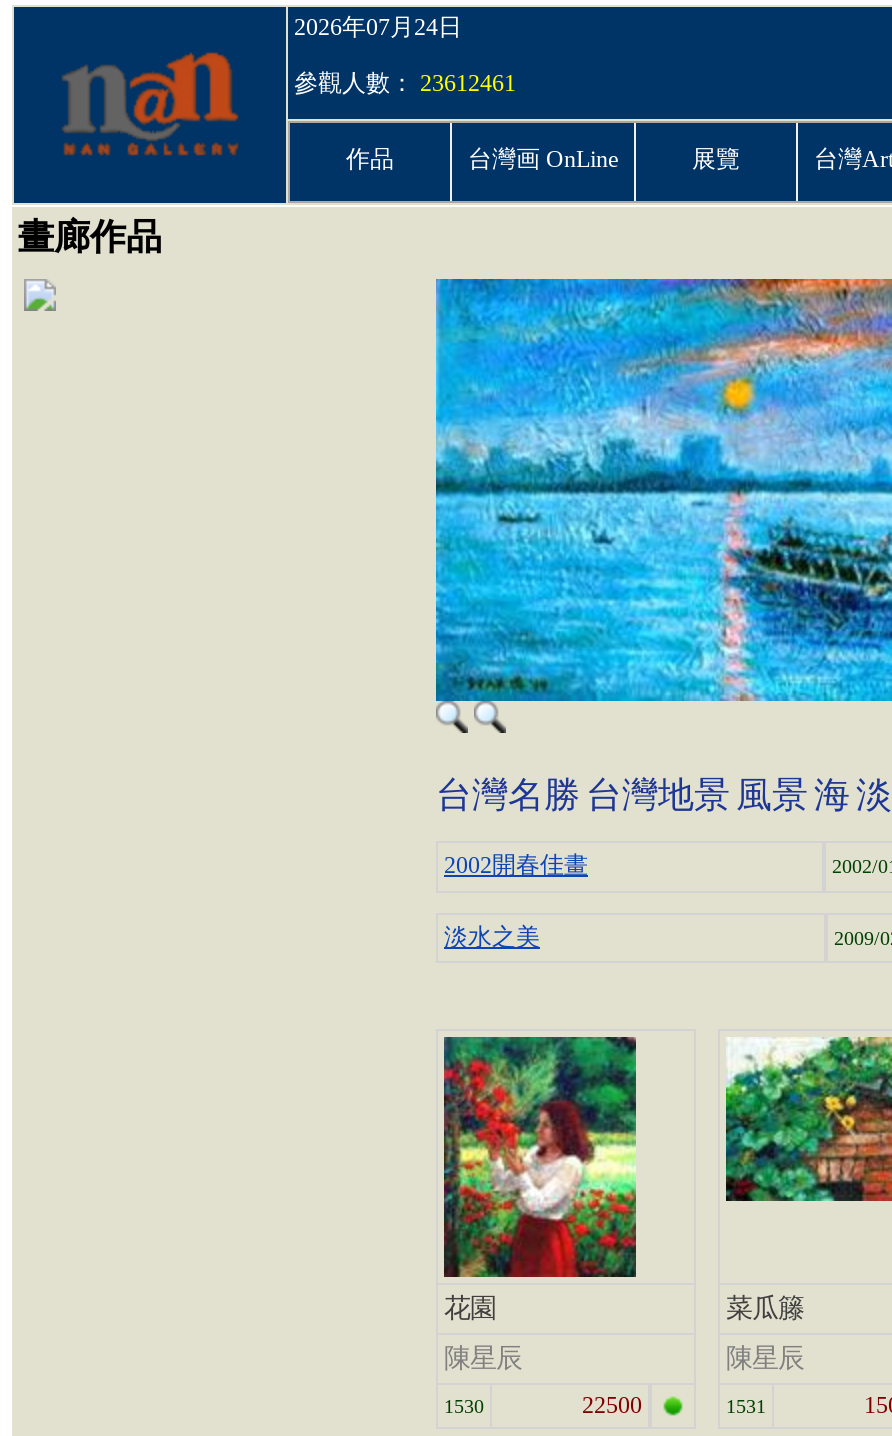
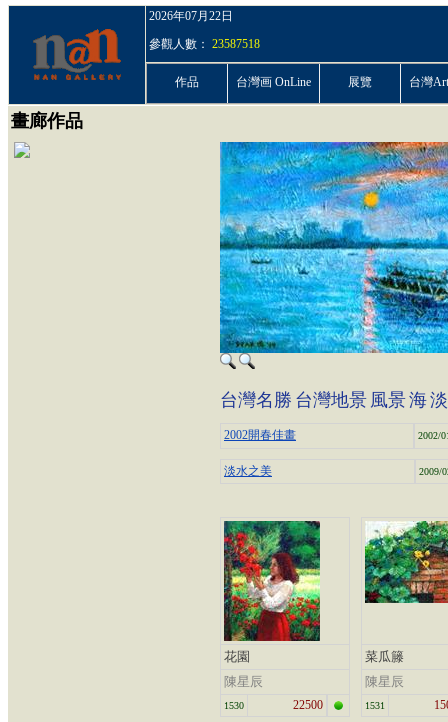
[294,13,462,41] 2026年07月24日 -> [149,9,233,23] 2026年07月22日
[294,69,516,97] 參觀人數： 23612461 -> [149,37,260,51] 參觀人數： 23587518

